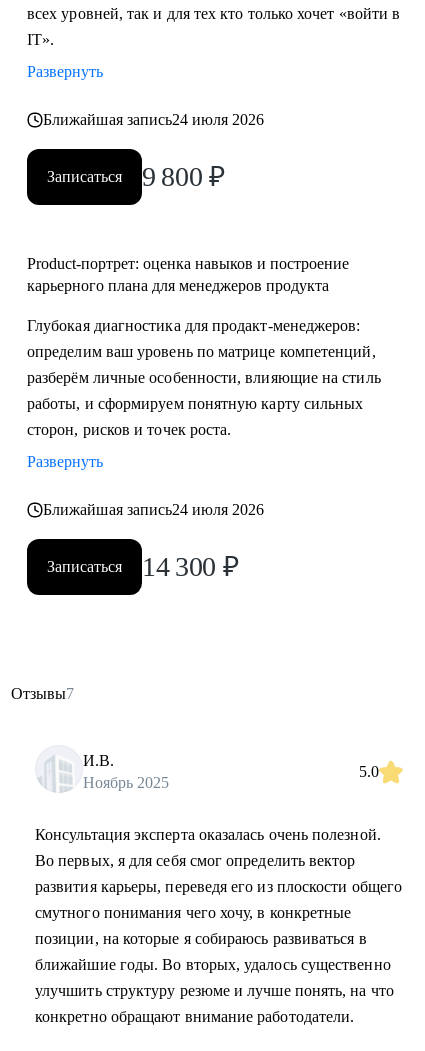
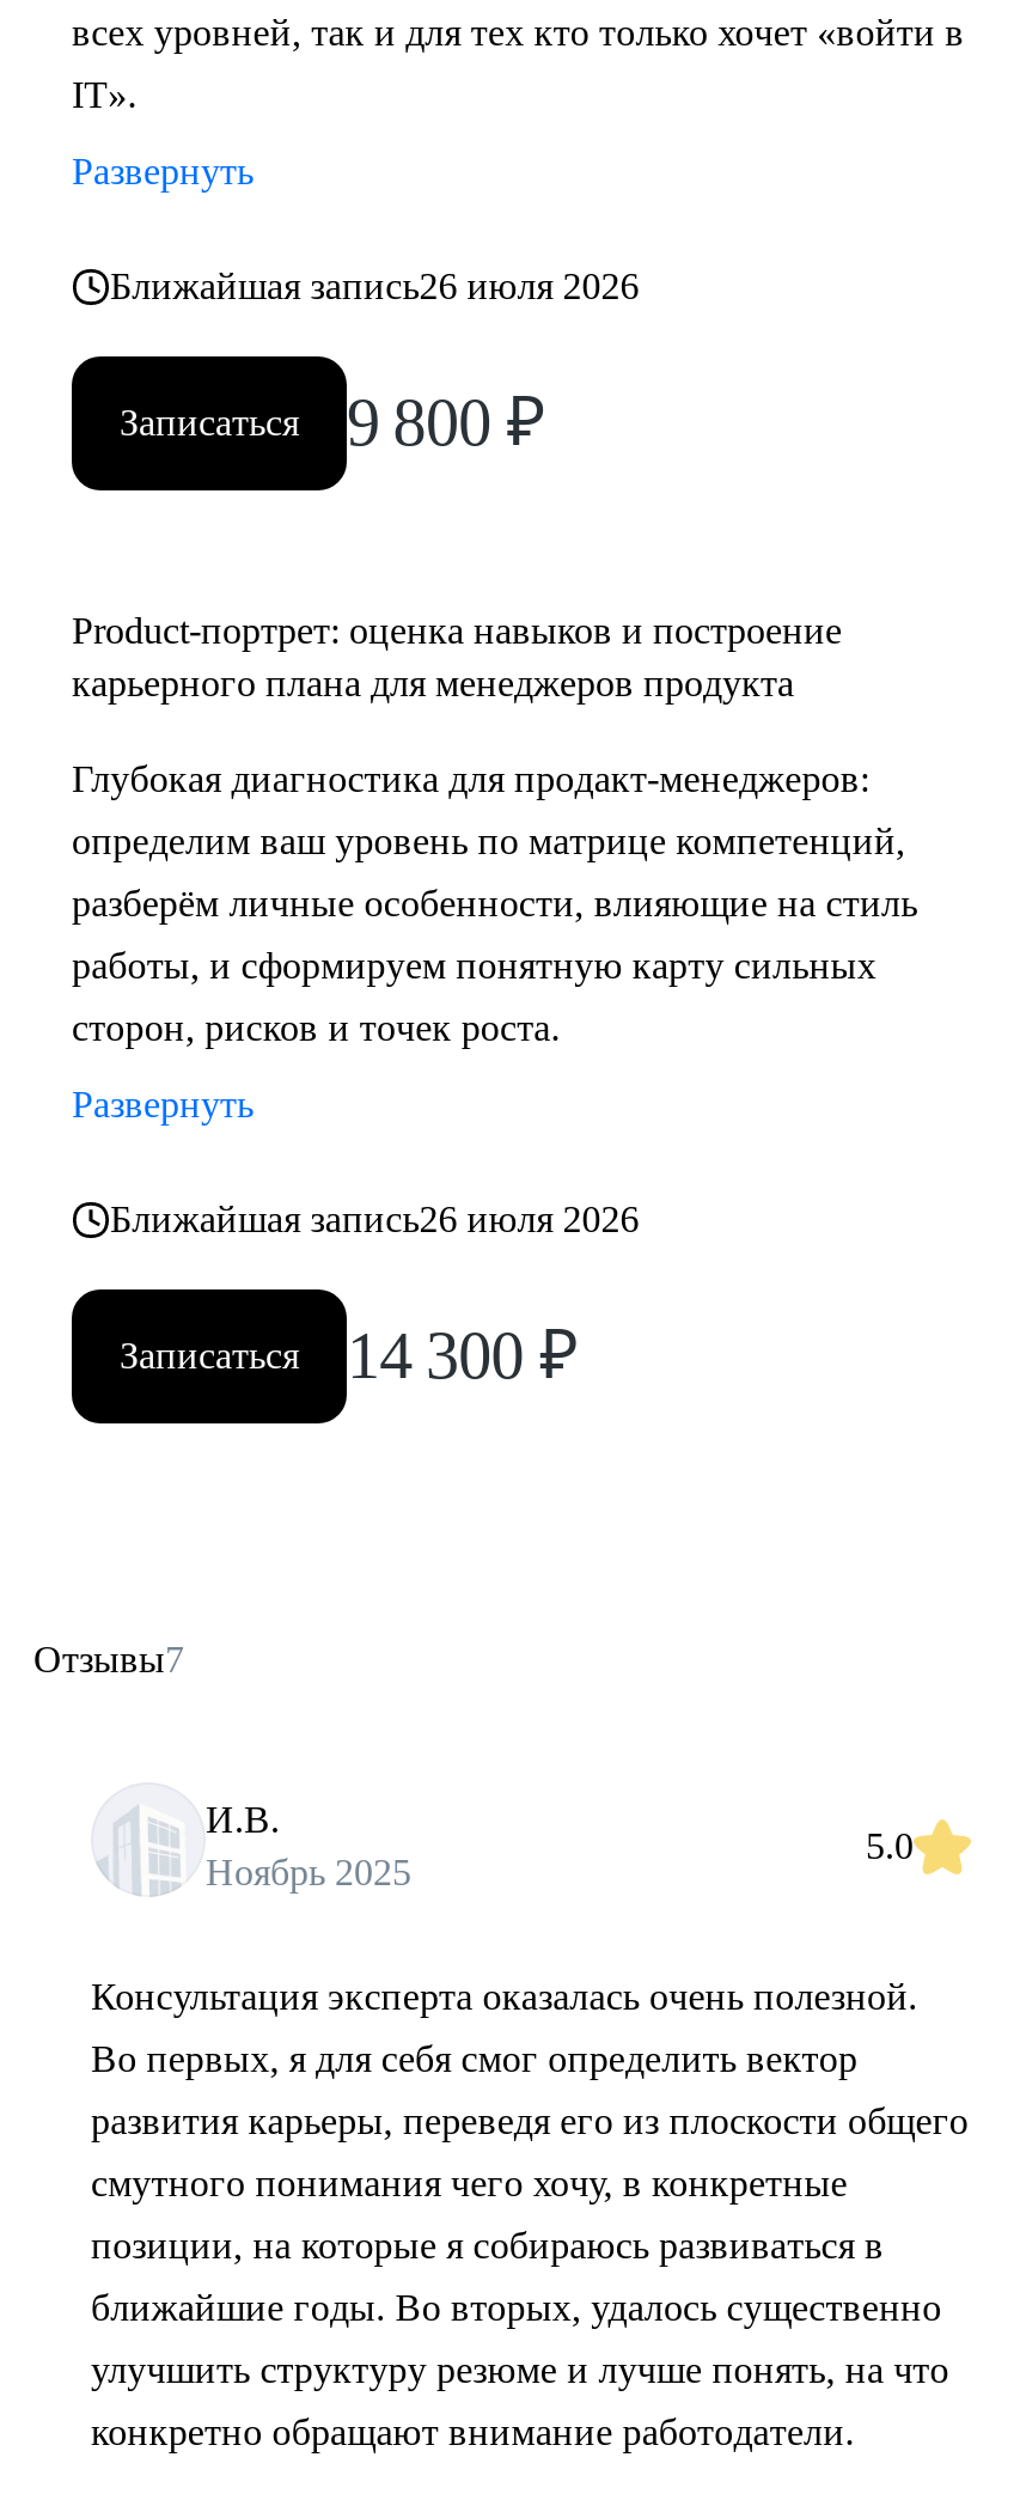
[43,111,264,128] Ближайшая запись24 июля 2026 -> [110,266,639,306] Ближайшая запись26 июля 2026
[43,501,264,518] Ближайшая запись24 июля 2026 -> [110,1199,639,1239] Ближайшая запись26 июля 2026

